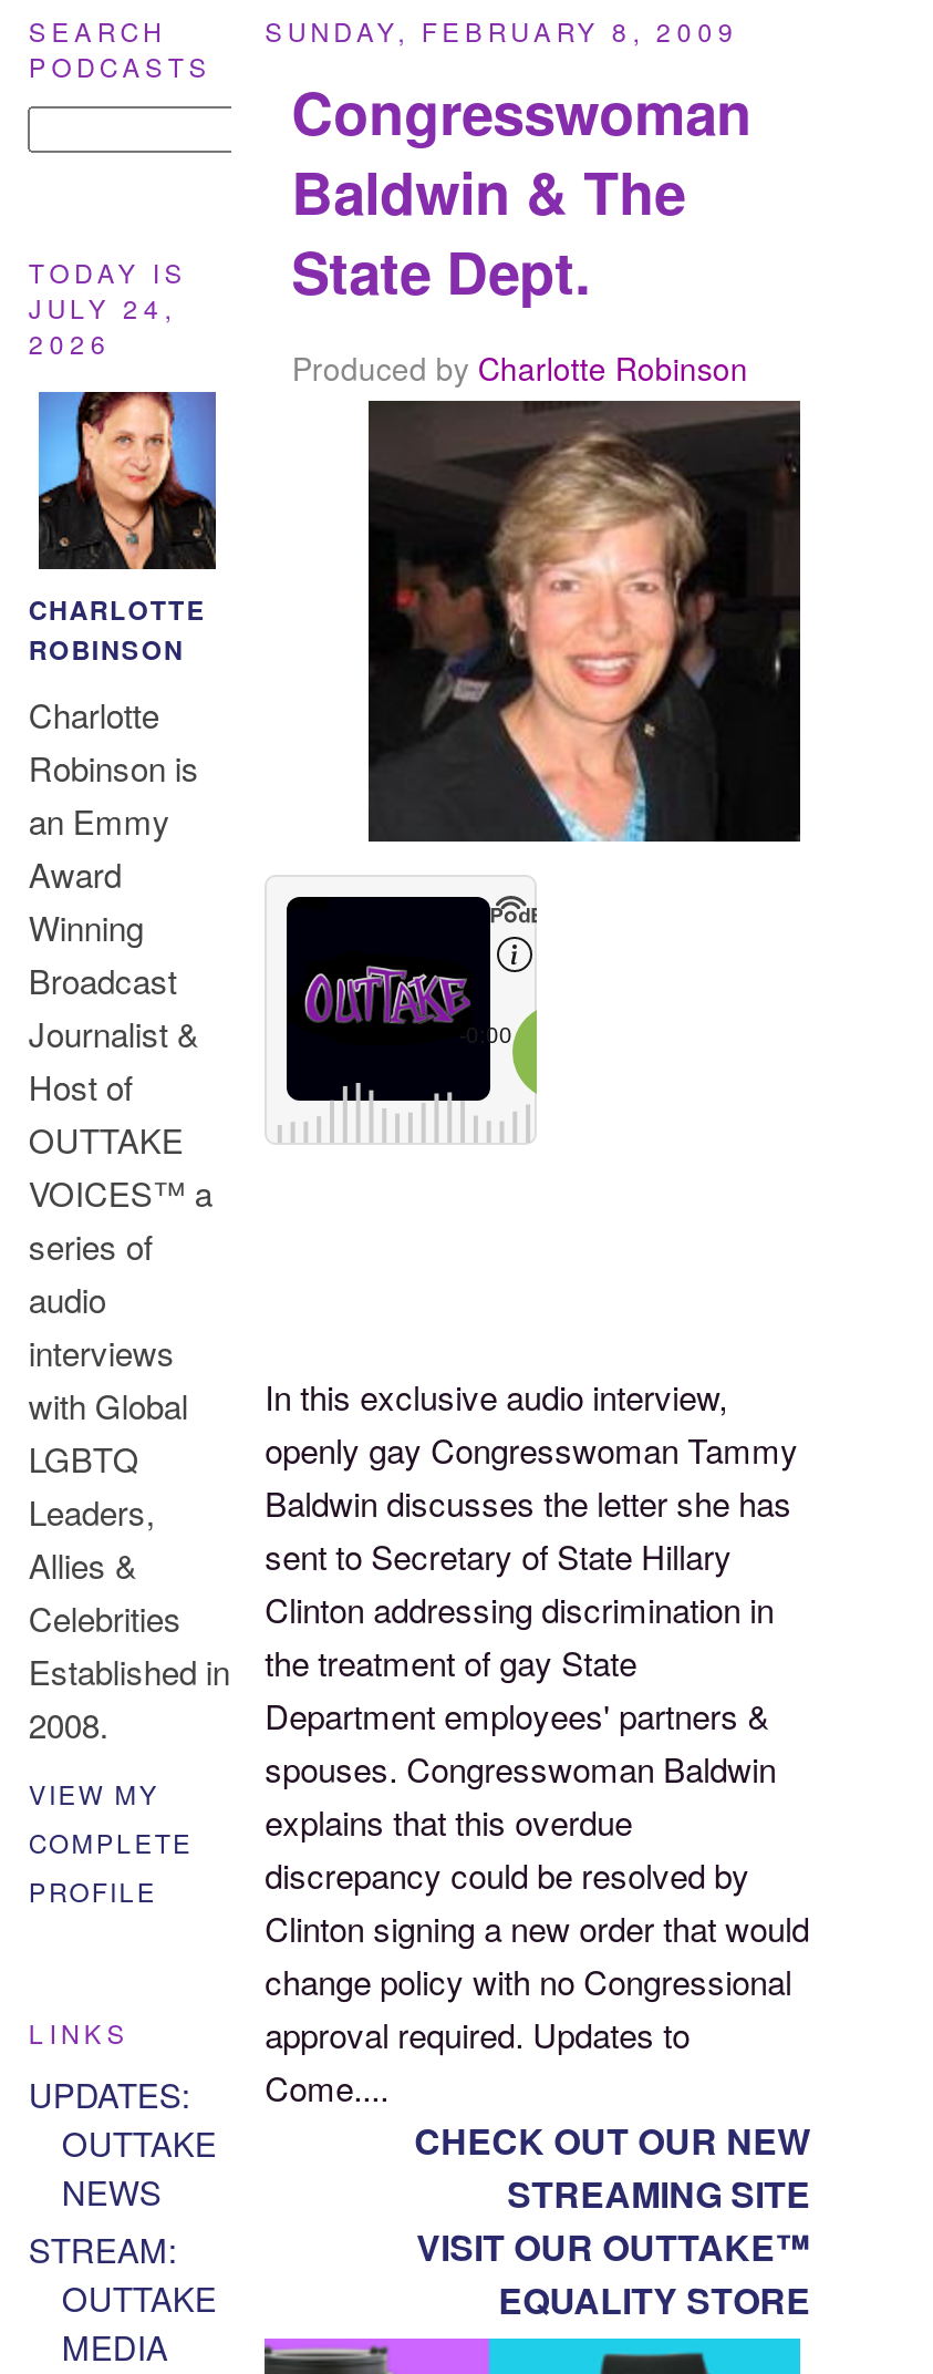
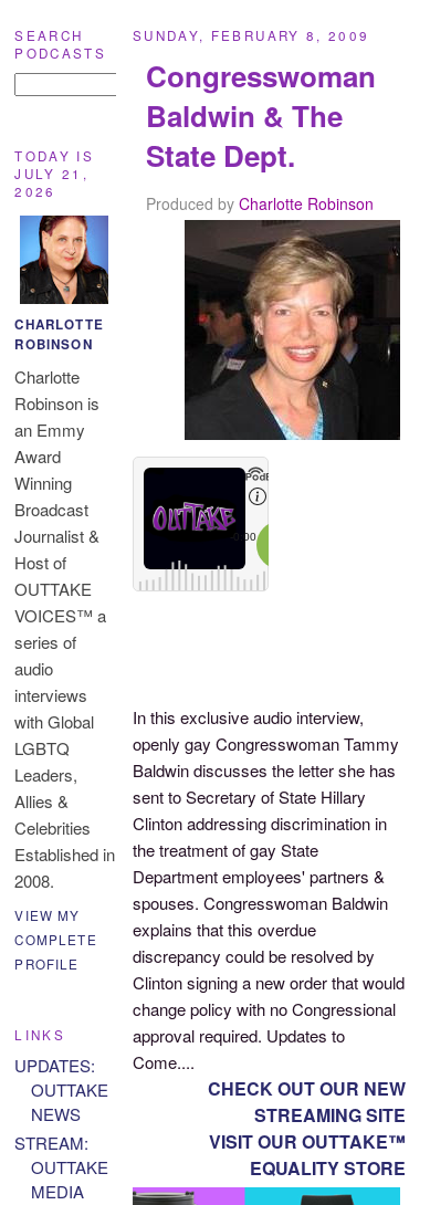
[29,291,176,326] JULY 24, -> [15,165,89,183] JULY 21,

